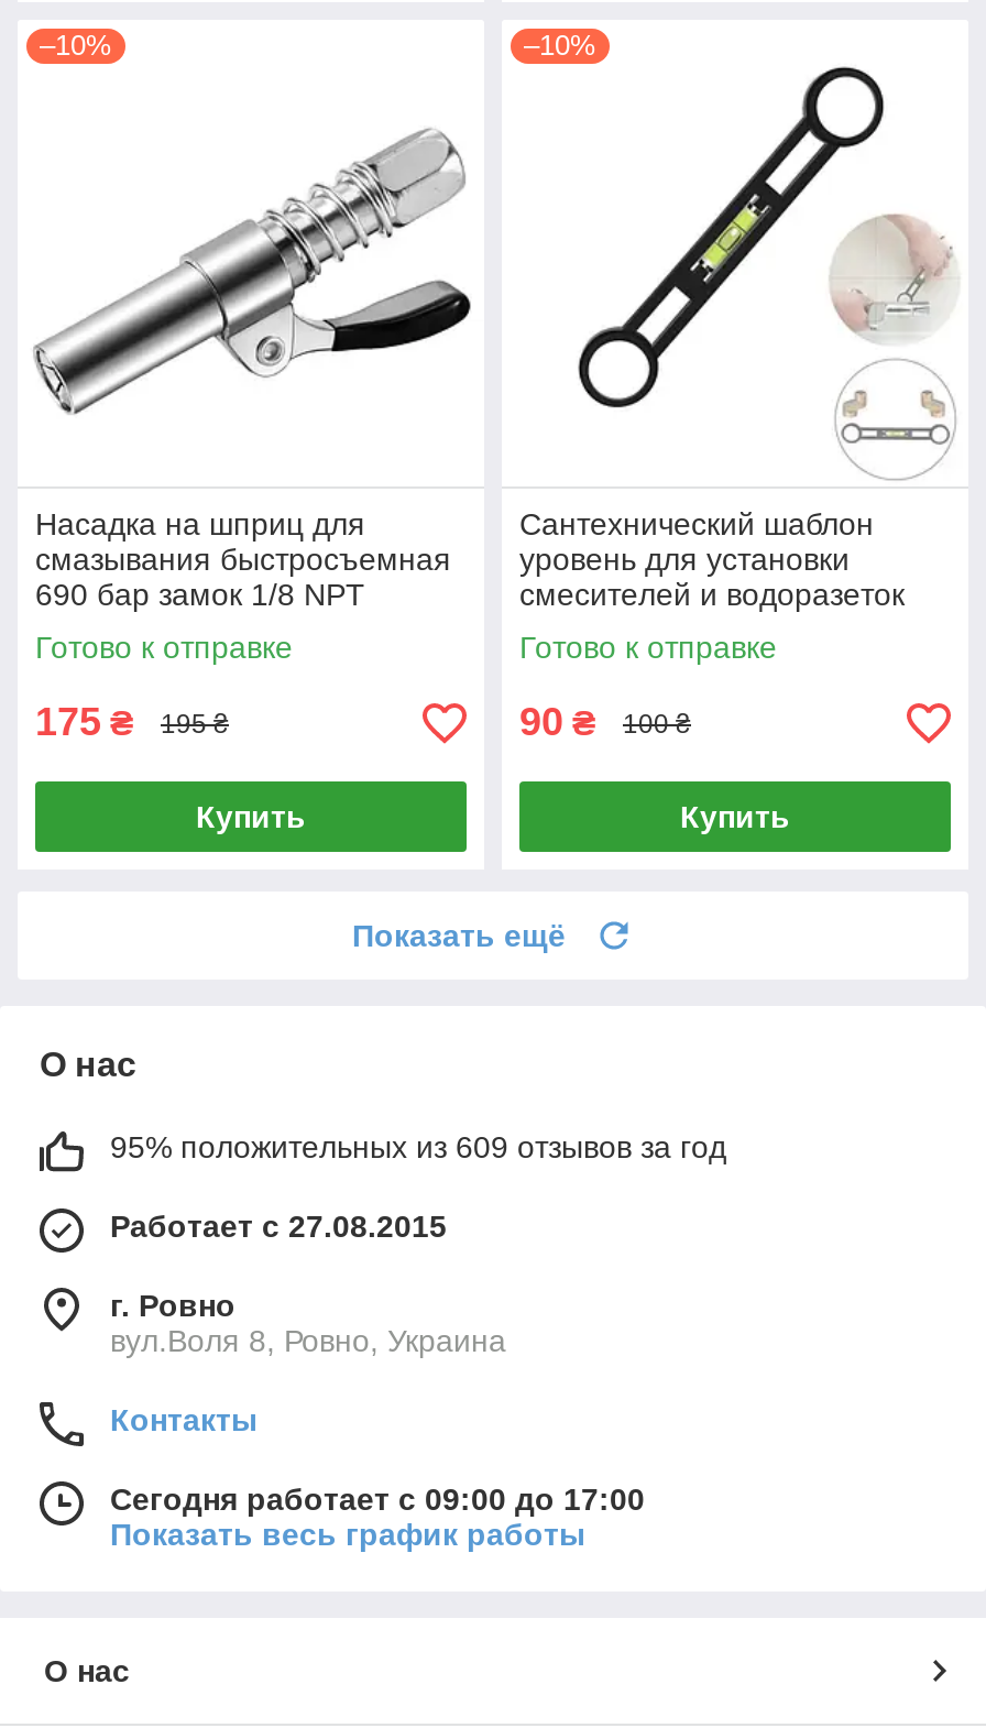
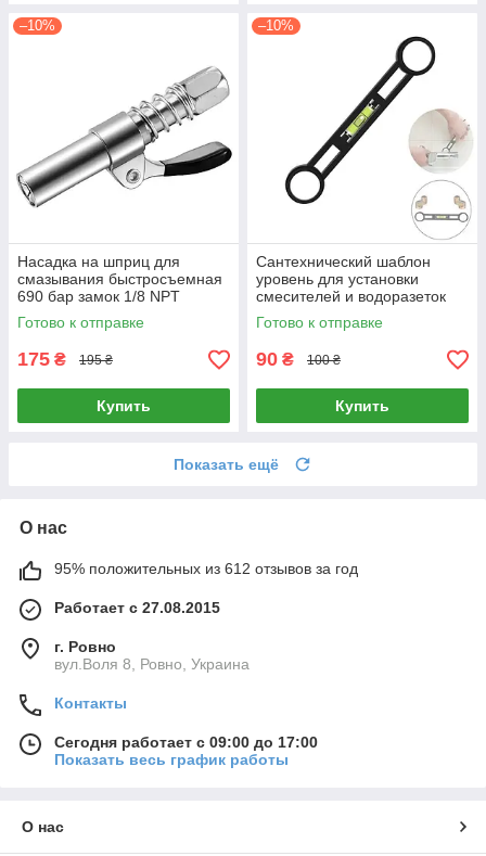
[110,1130,726,1166] 95% положительных из 609 отзывов за год -> [54,560,358,578] 95% положительных из 612 отзывов за год

